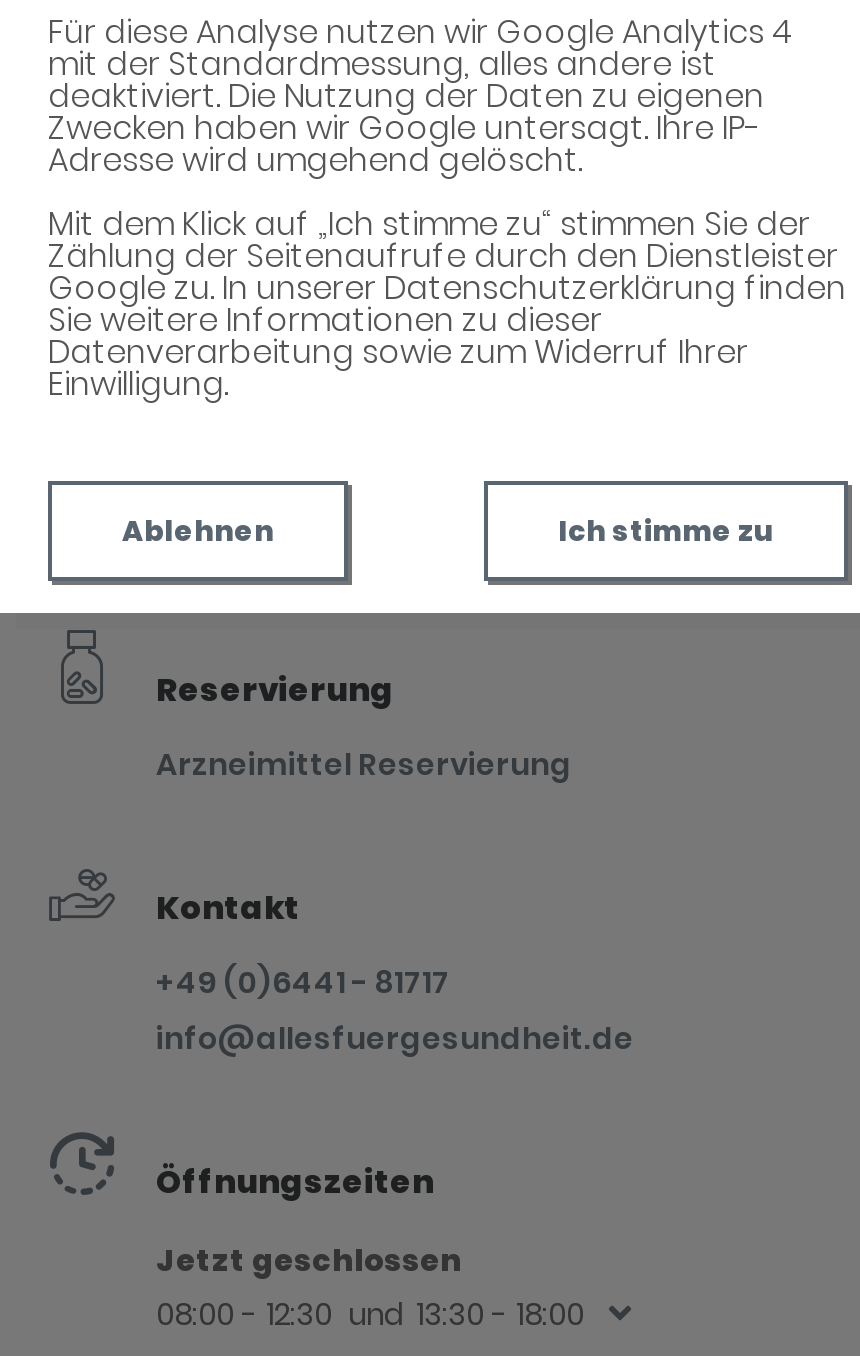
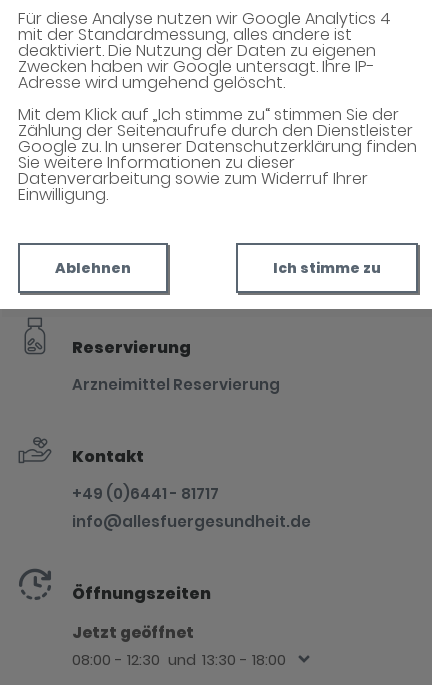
[156,1239,462,1281] Jetzt geschlossen -> [72,622,194,643] Jetzt geöffnet

